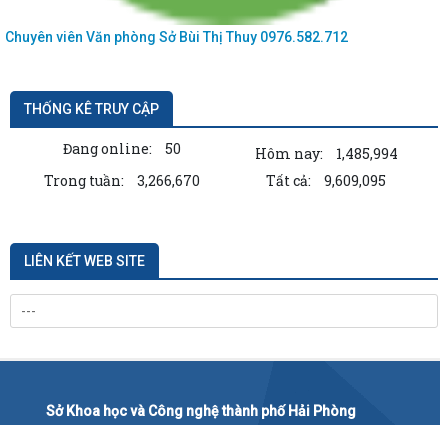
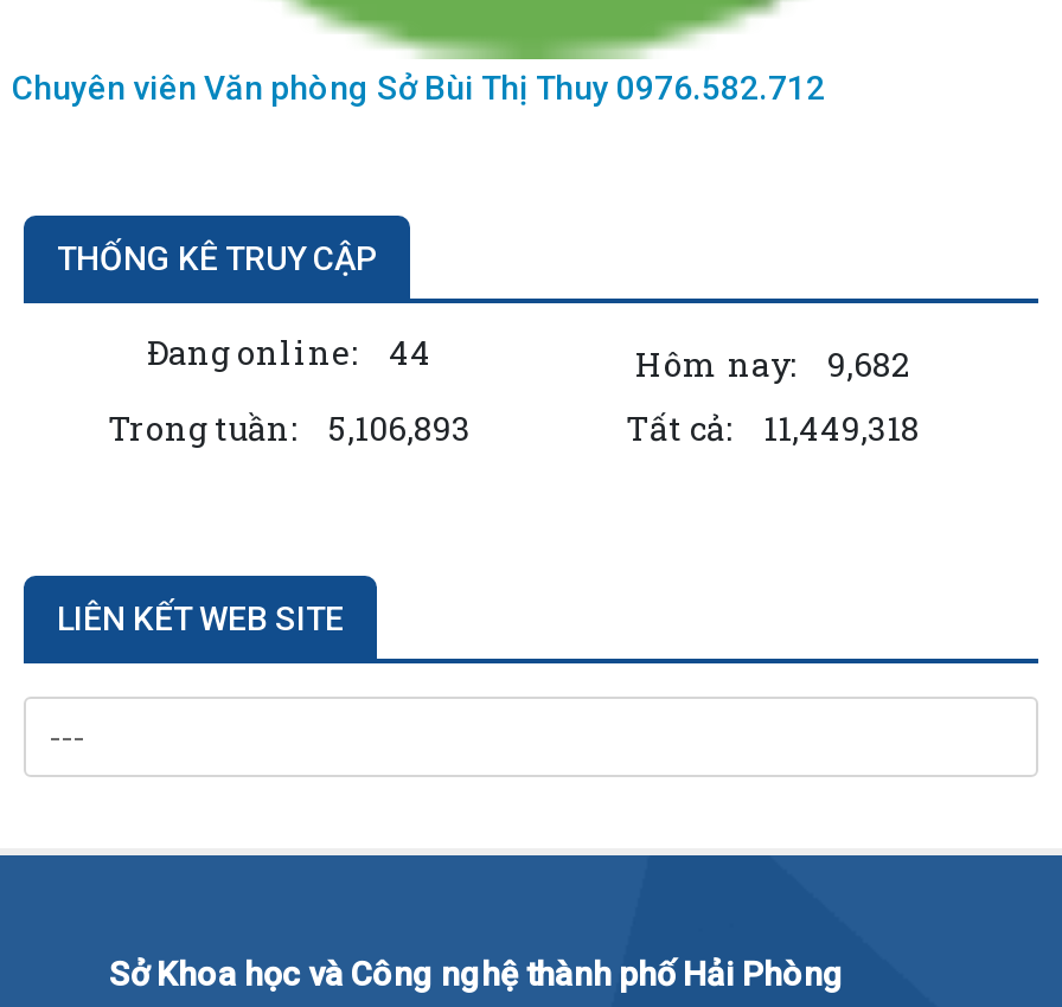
[63,139,181,158] Đang online: 50 -> [147,331,431,376] Đang online: 44
[254,144,397,163] Hôm nay: 1,485,994 -> [635,342,910,387] Hôm nay: 9,682
[44,171,200,190] Trong tuần: 3,266,670 -> [108,406,471,451] Trong tuần: 5,106,893
[266,171,386,190] Tất cả: 9,609,095 -> [626,406,920,451] Tất cả: 11,449,318

